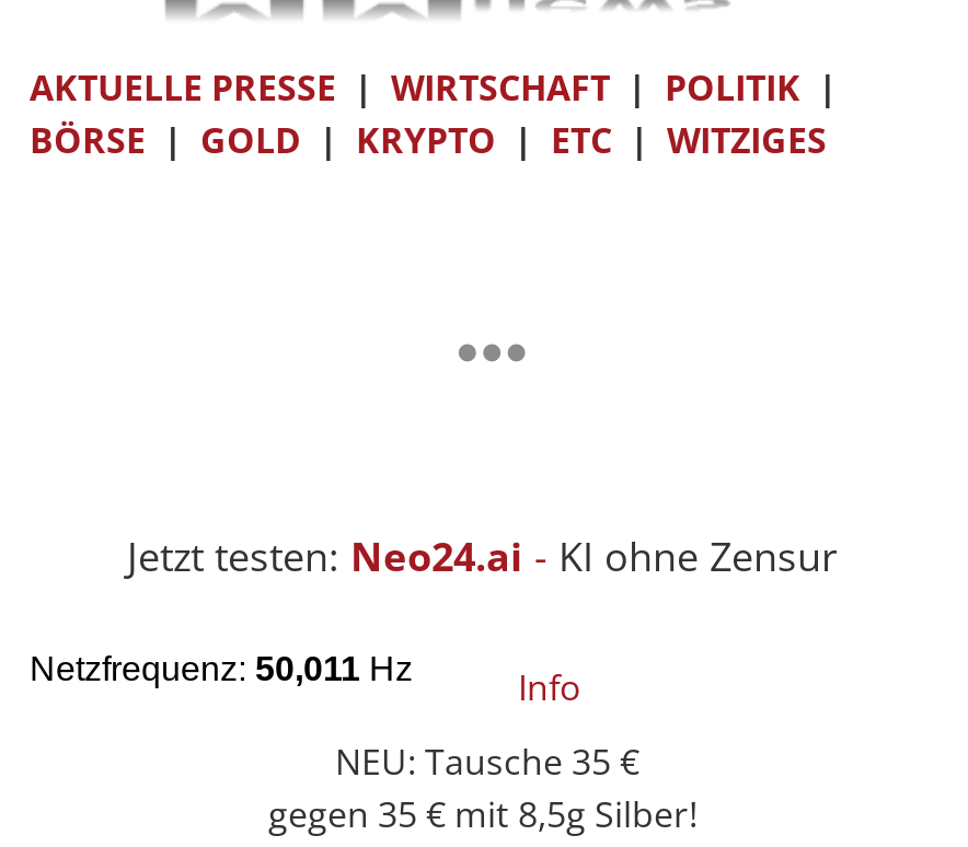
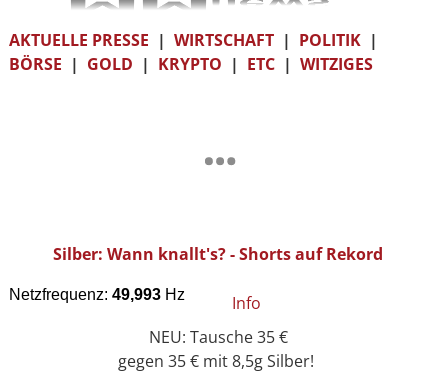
[127,530,848,582] Jetzt testen: Neo24.ai - KI ohne Zensur -> [53,243,383,265] Silber: Wann knallt's? - Shorts auf Rekord

